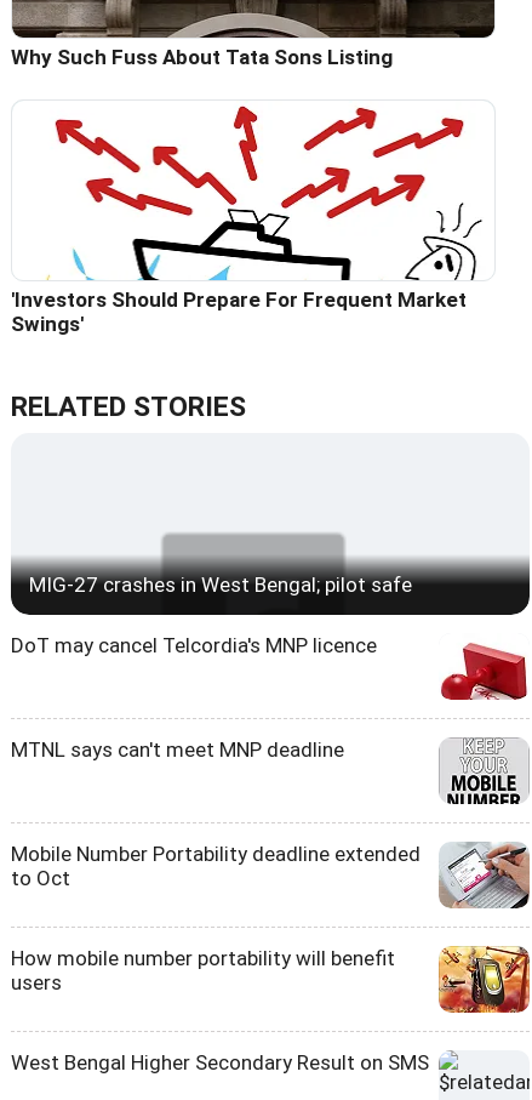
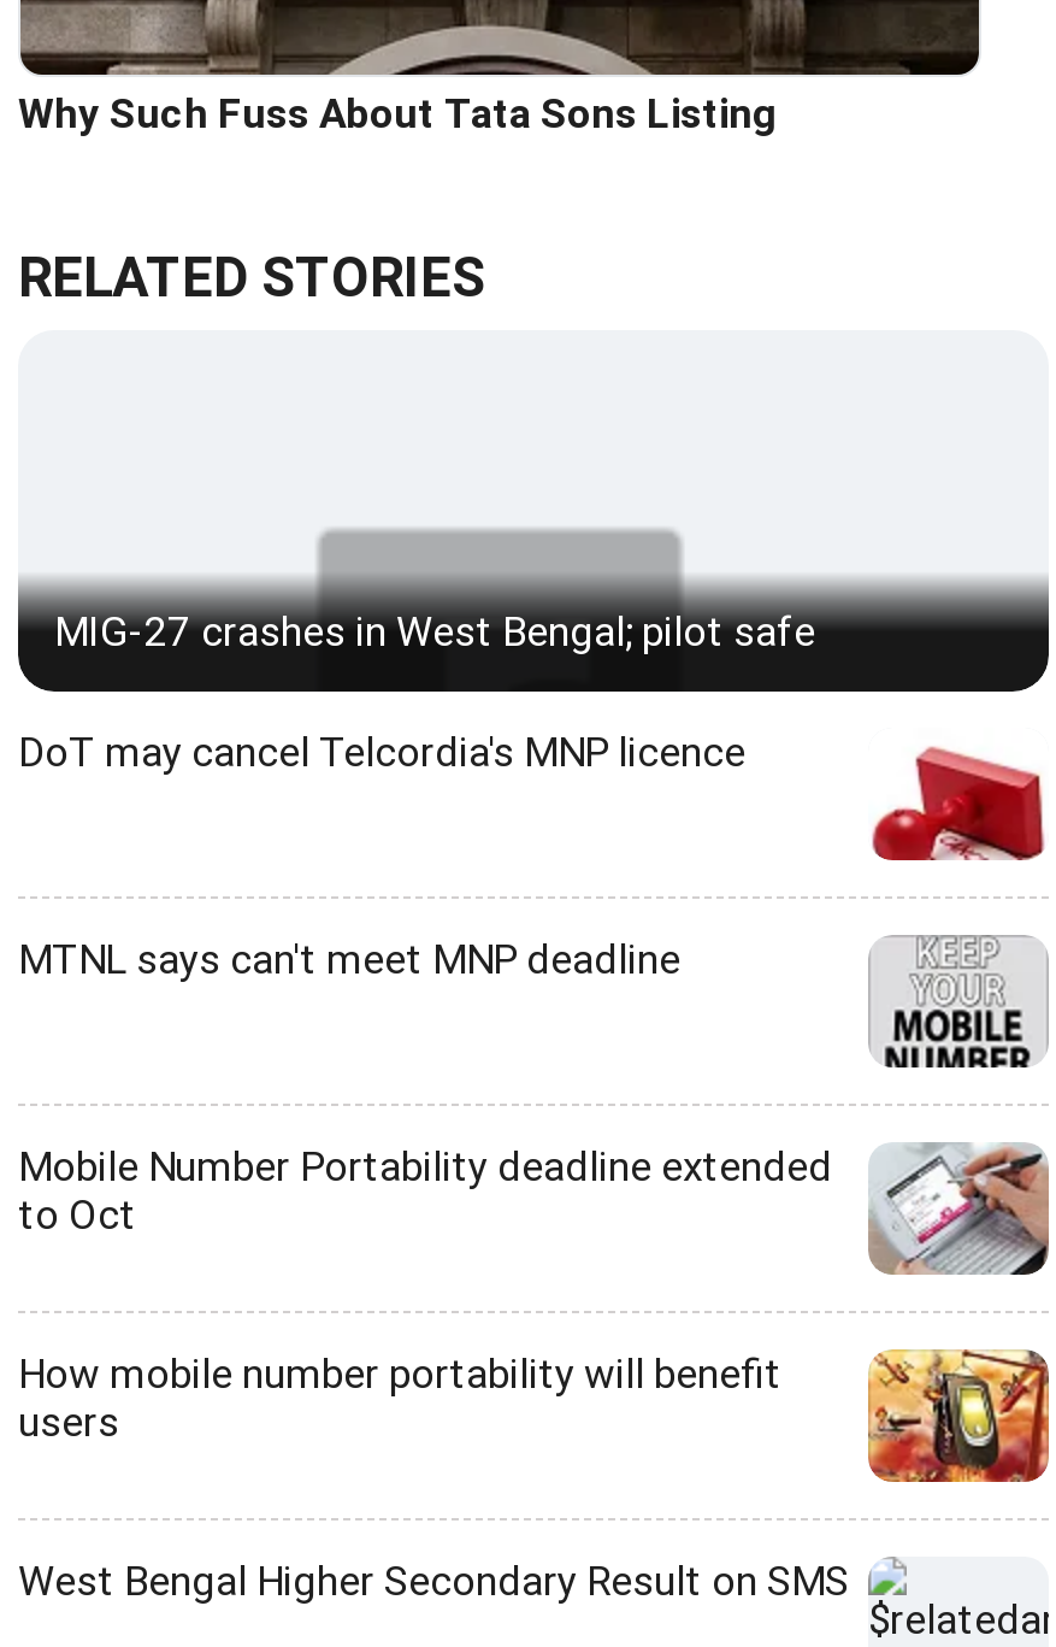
[11,106,482,336] [image] | 'Investors Should Prepare For Frequent Market | Swings' -> none

